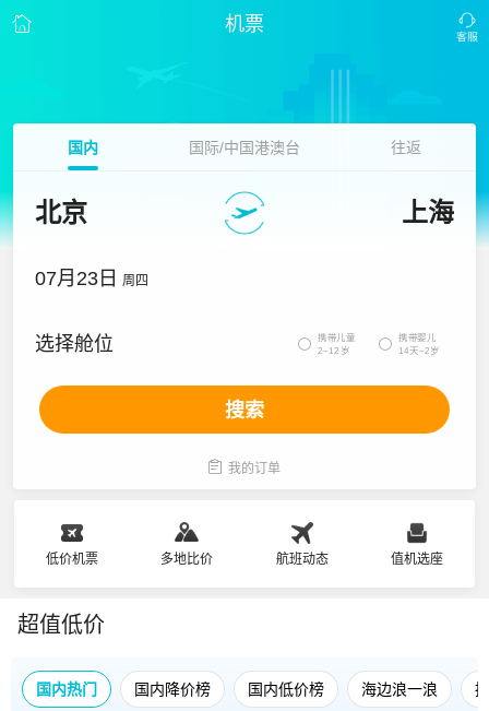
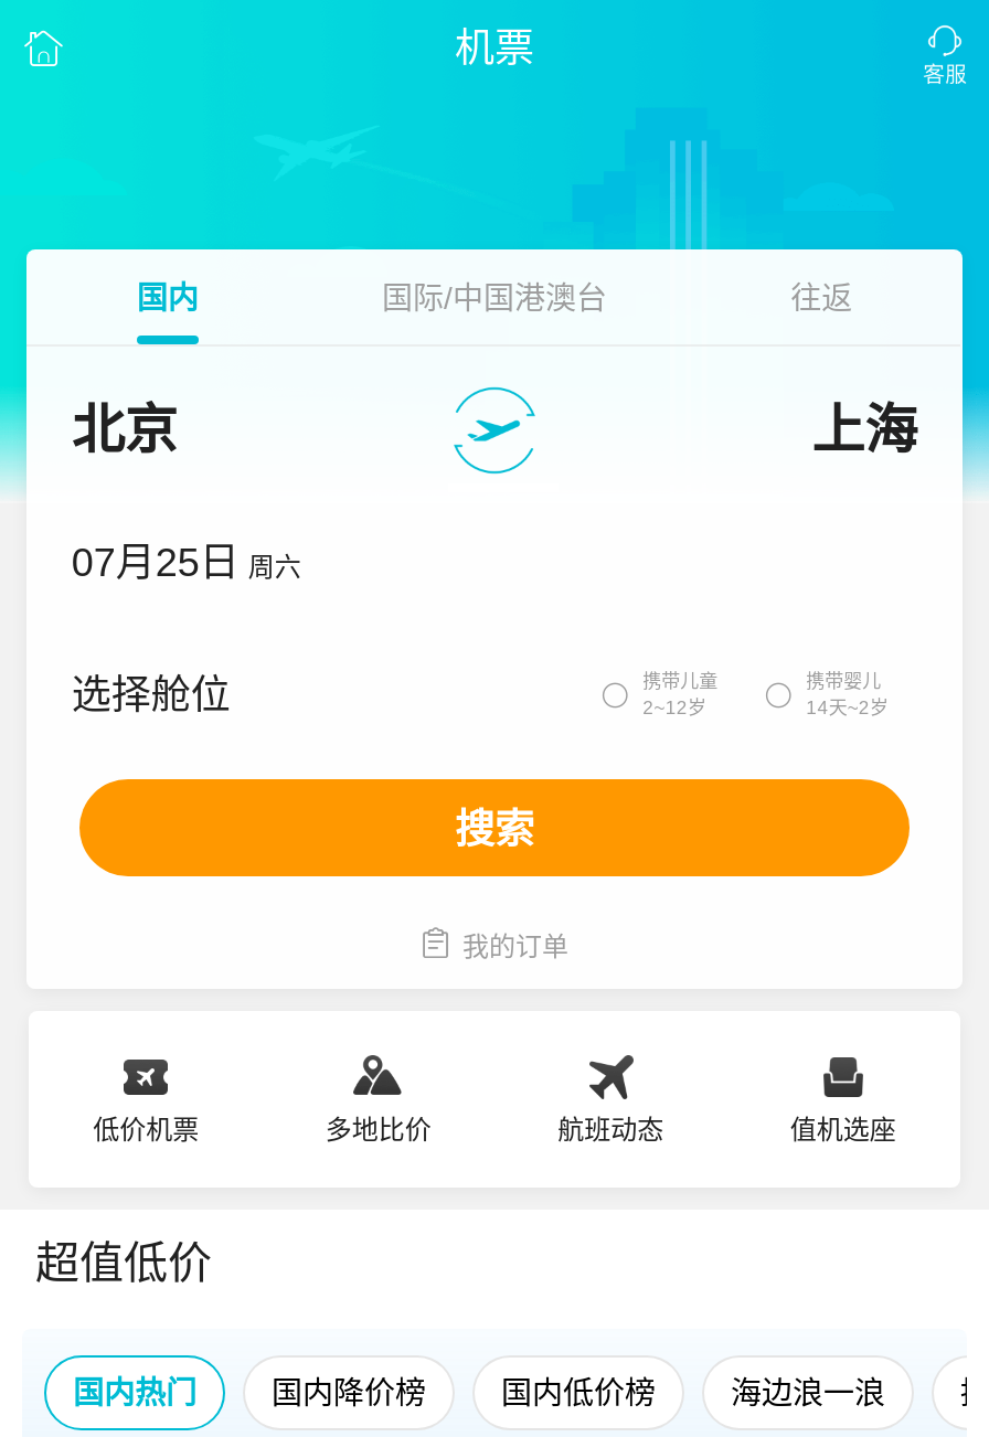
[35,268,149,289] 07月23日 周四 -> [71,541,301,585] 07月25日 周六

